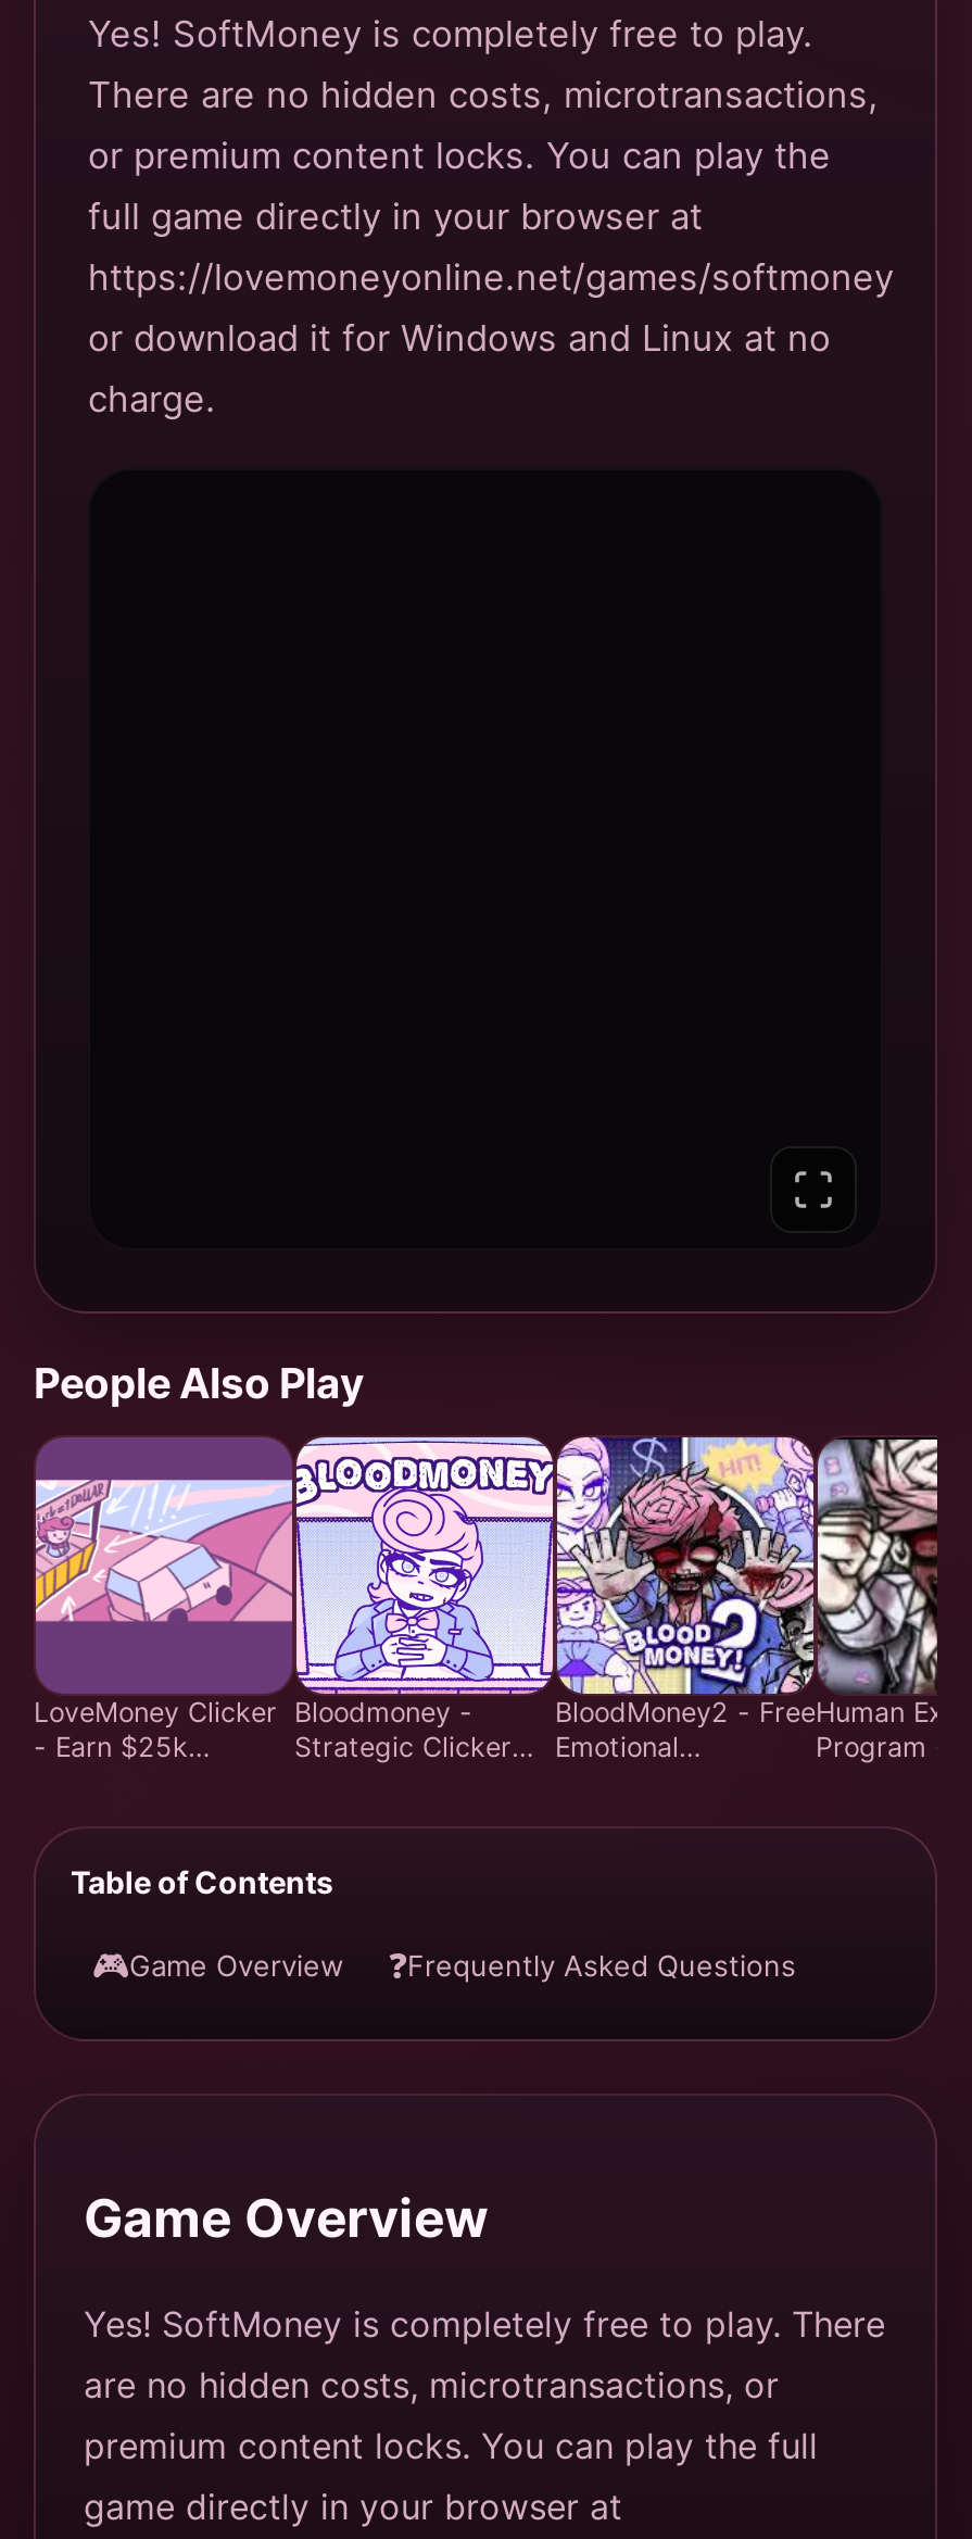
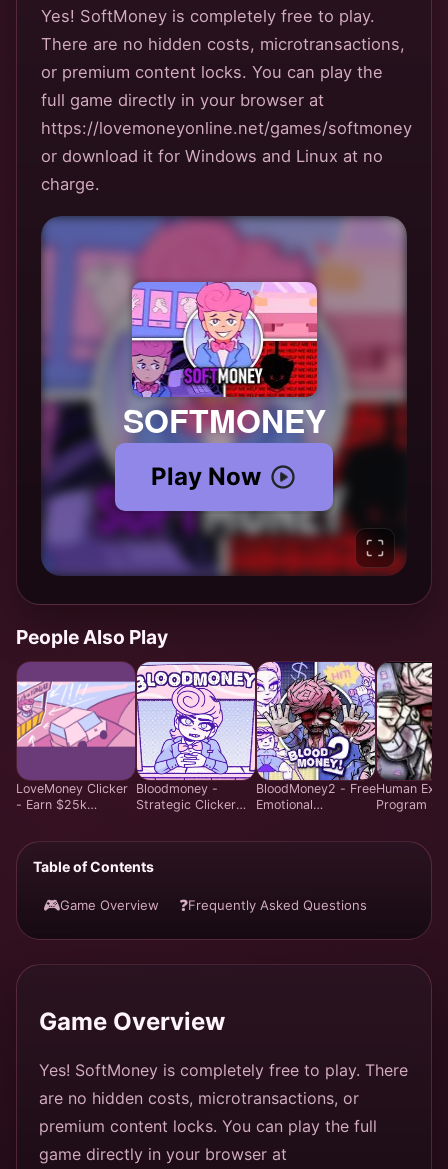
none -> [41,216,407,576] [image]

